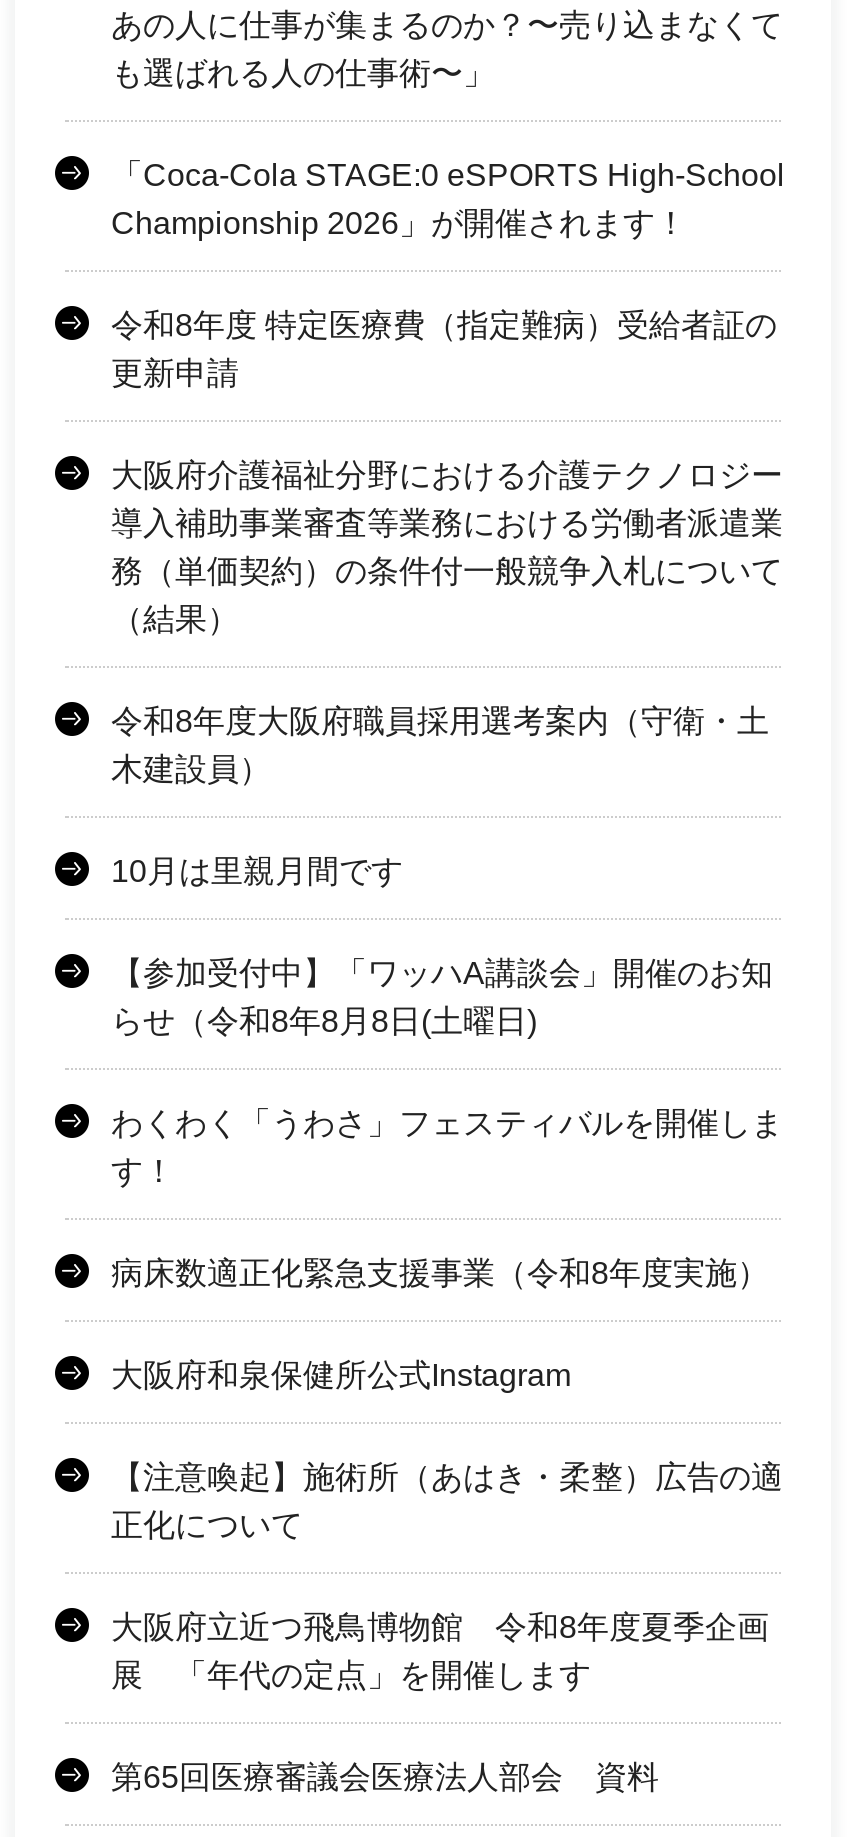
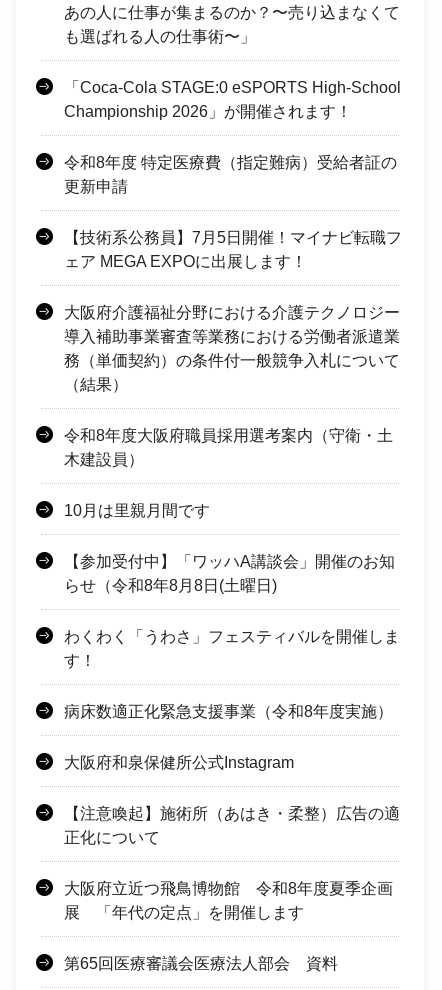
none -> [64,229,402,270] 【技術系公務員】7月5日開催！マイナビ転職フ | ェア MEGA EXPOに出展します！

